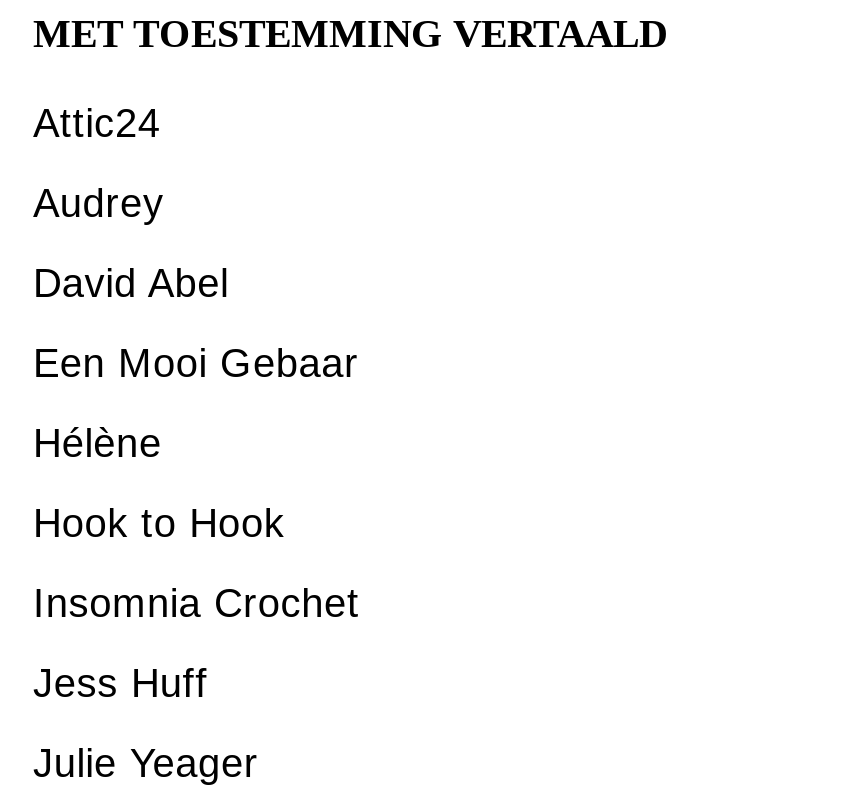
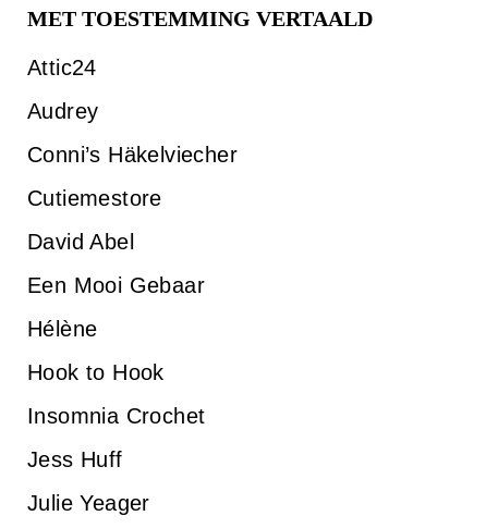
none -> [27,143,238,210] Conni’s Häkelviecher | Cutiemestore

